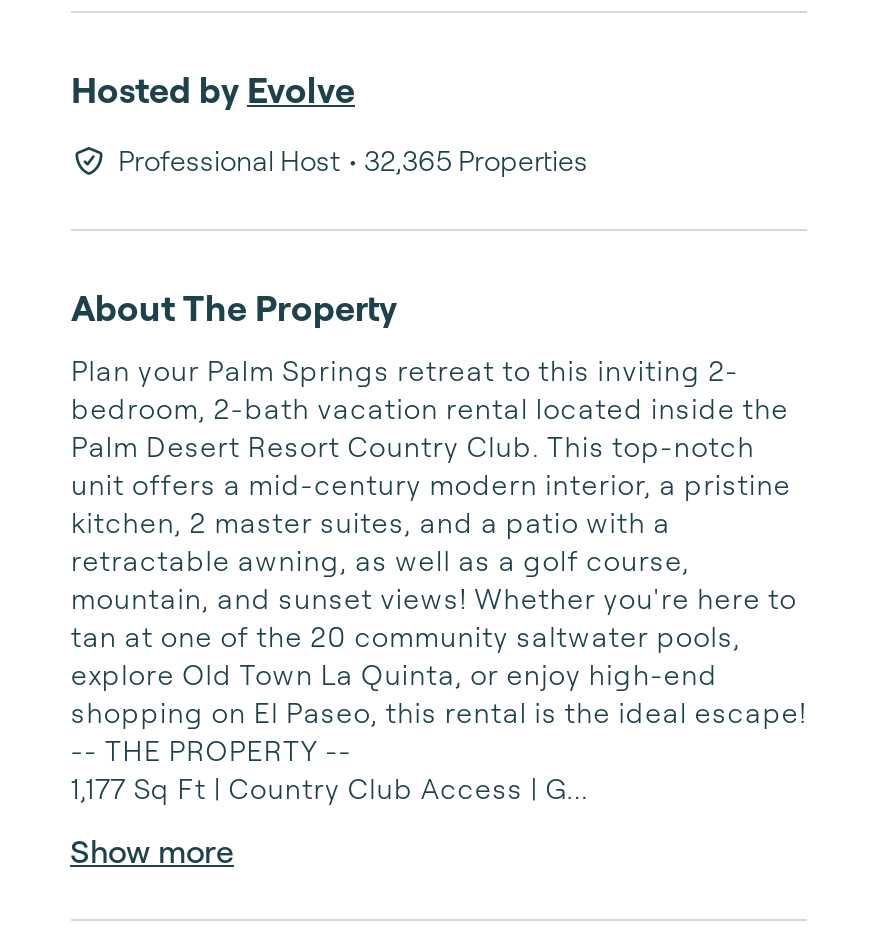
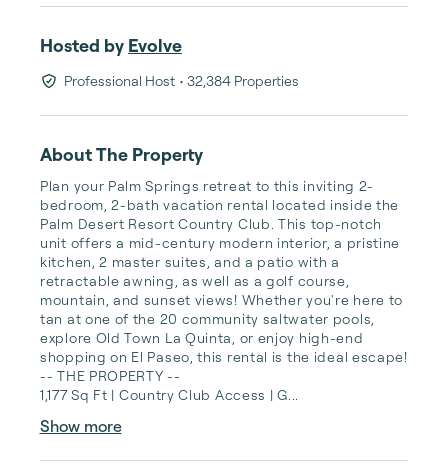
[118,143,588,177] Professional Host • 32,365 Properties -> [63,72,298,89] Professional Host • 32,384 Properties

